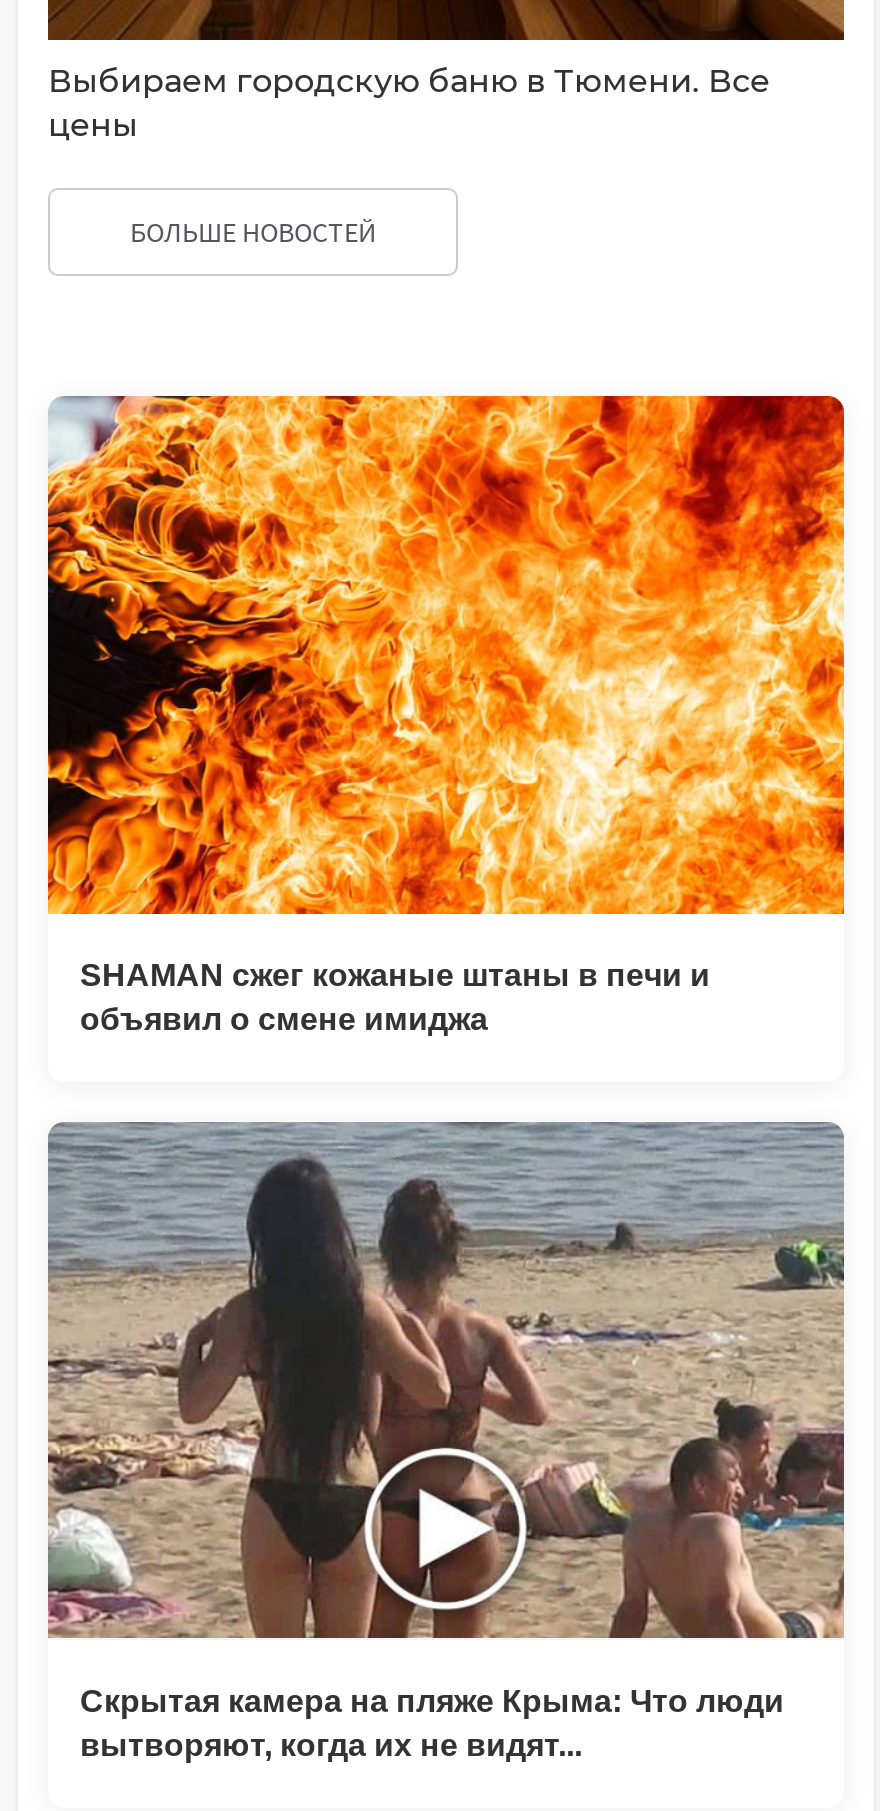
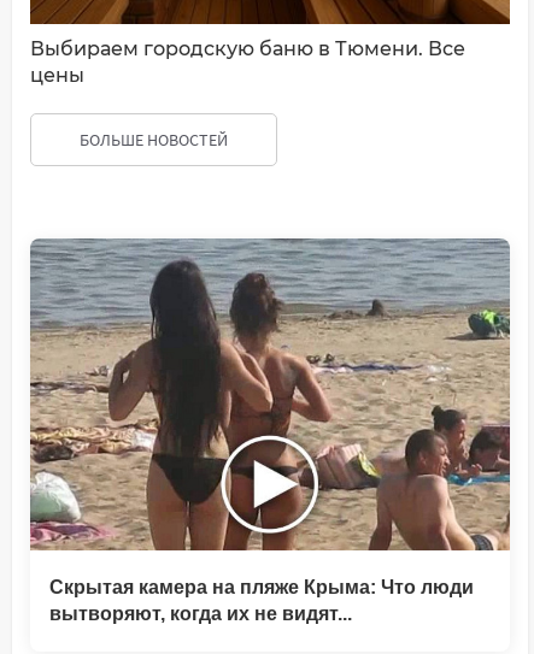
[46,394,846,1036] [image] | SHAMAN сжег кожаные штаны в печи и | объявил о смене имиджа -> none

